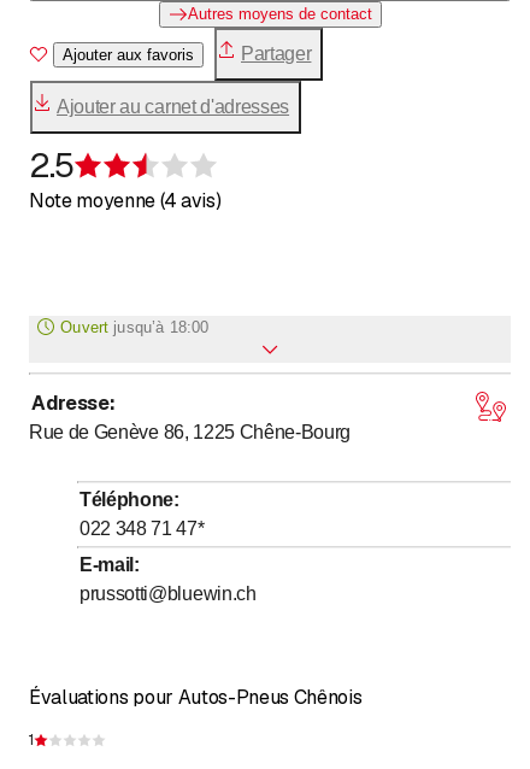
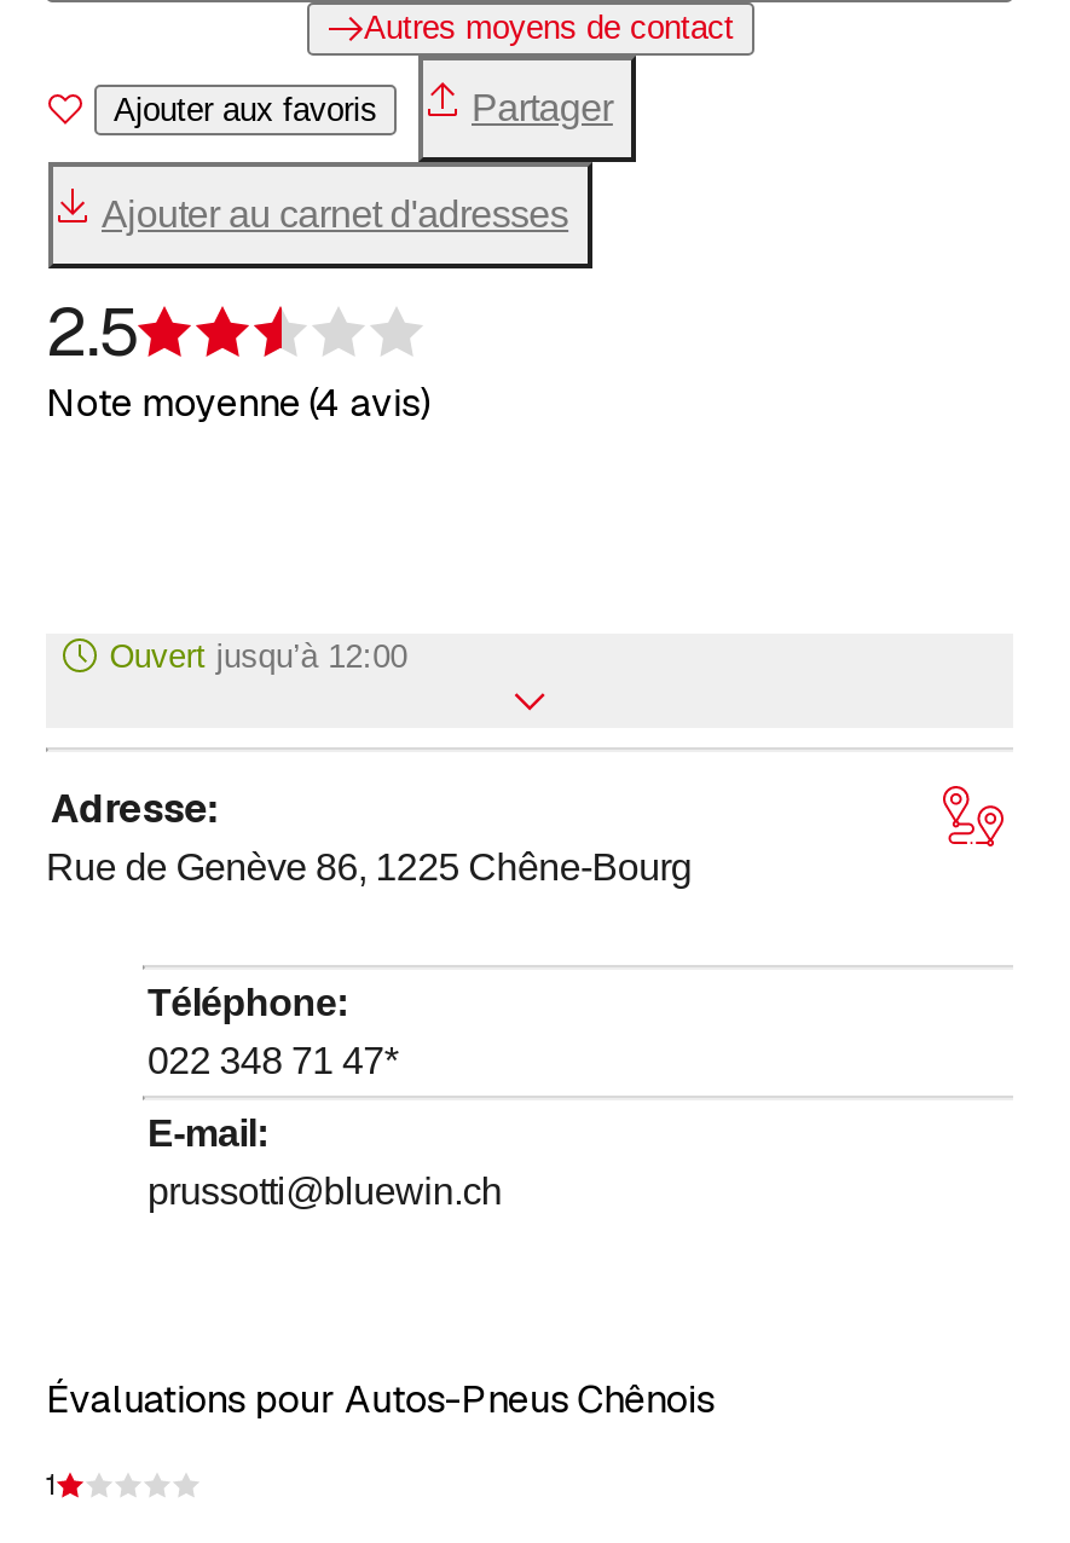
[60,318,209,336] Ouvert jusqu’à 18:00 -> [109,638,407,674] Ouvert jusqu’à 12:00

